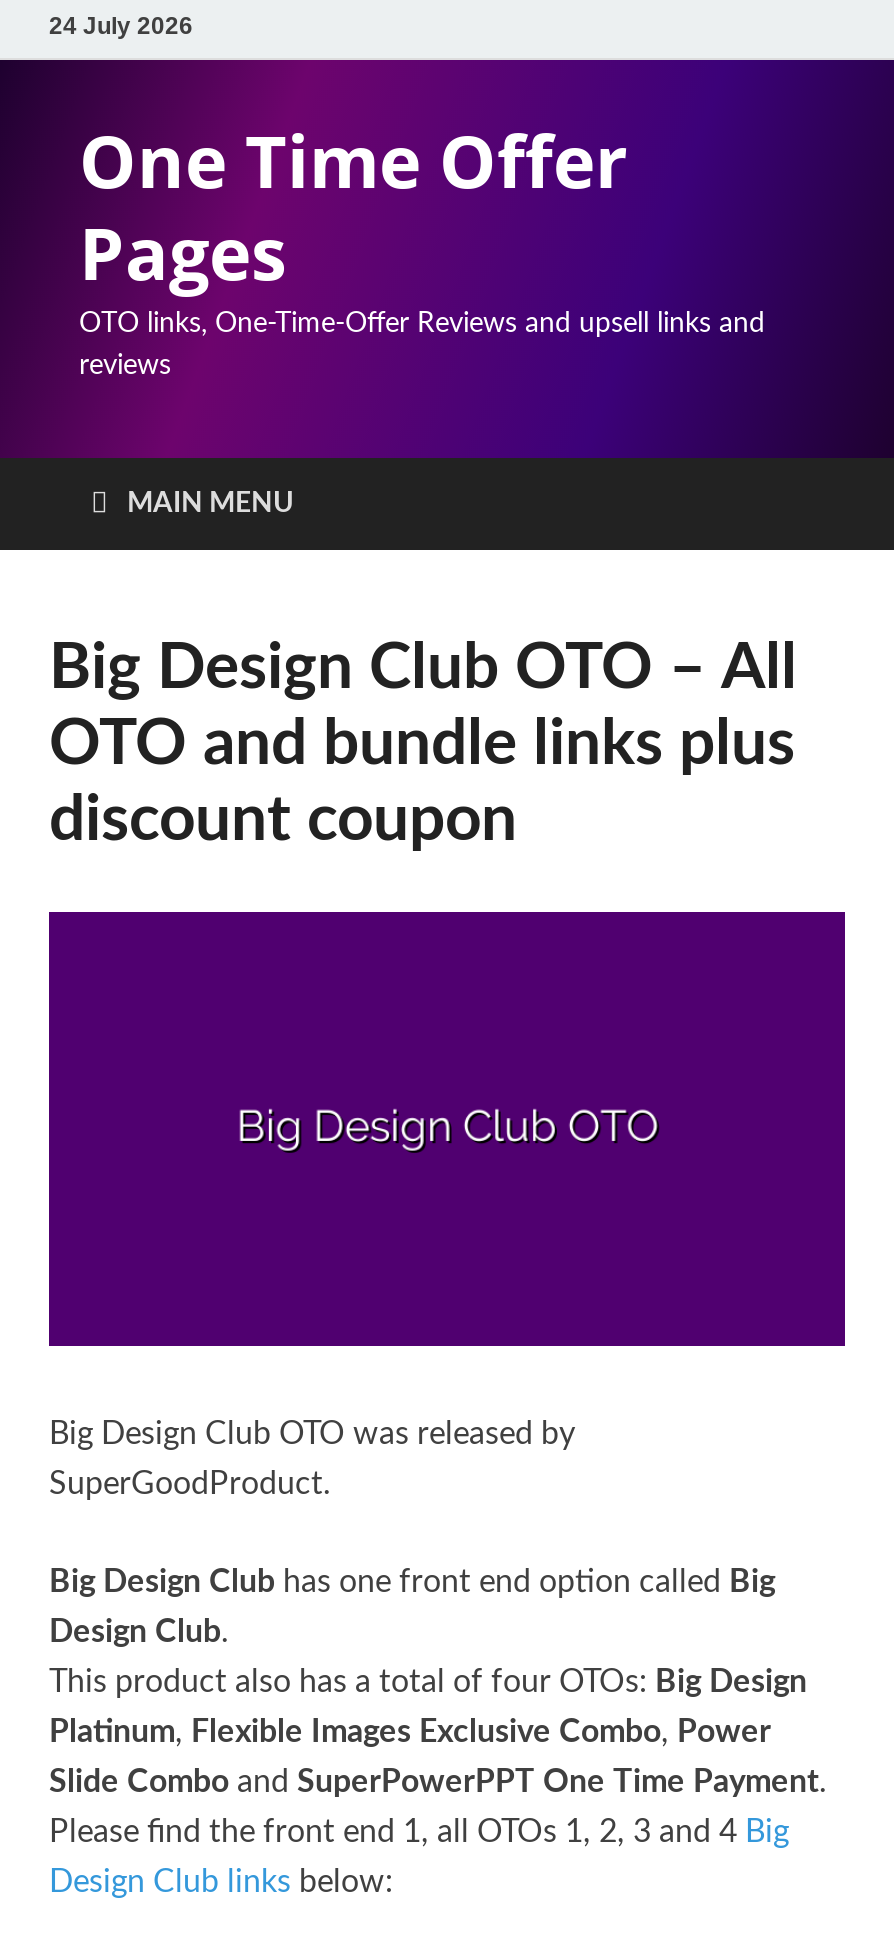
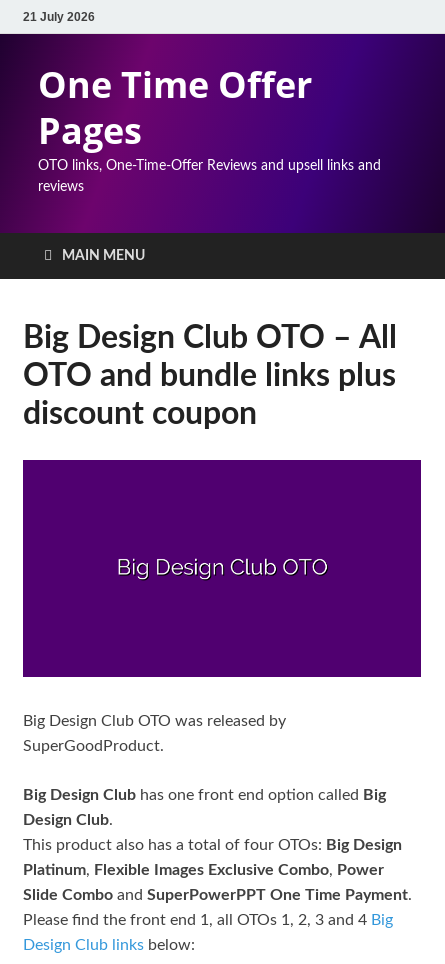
[49,11,193,39] 24 July 2026 -> [23,9,95,23] 21 July 2026

